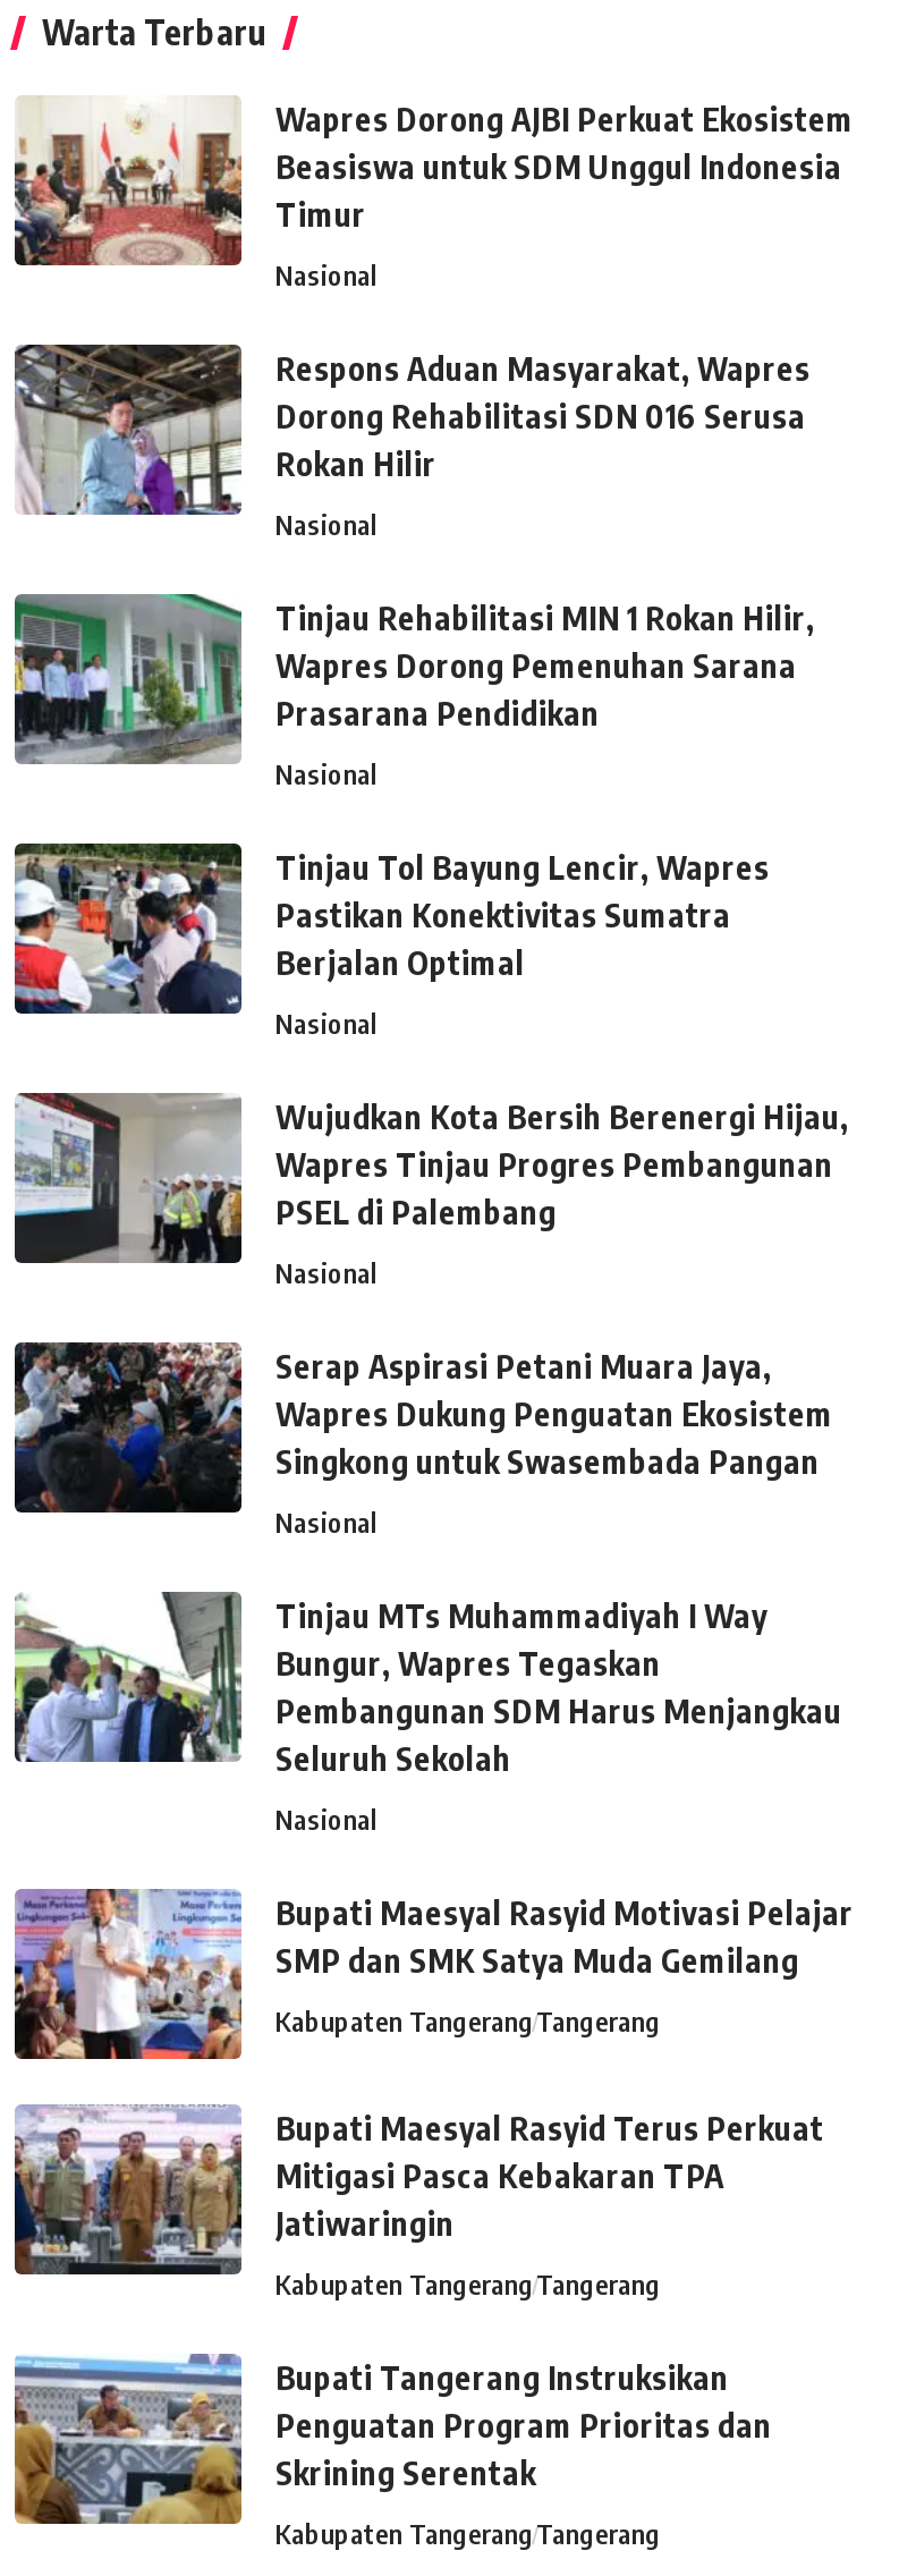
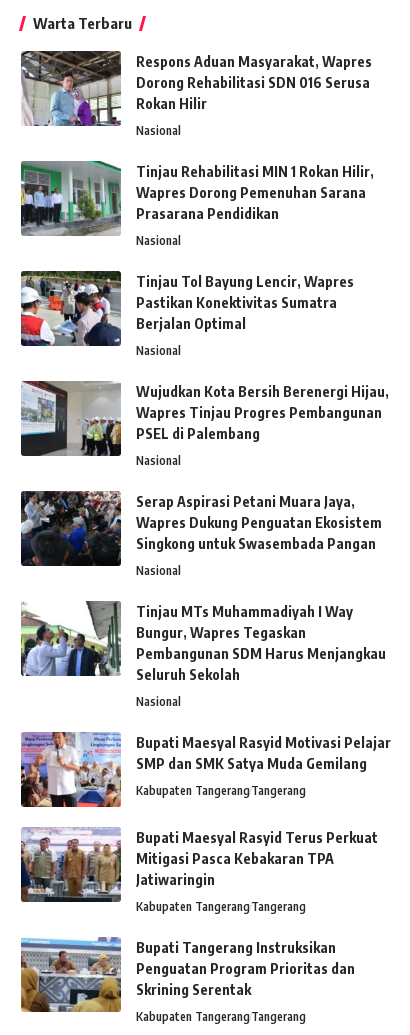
[12,95,854,293] [image] | Wapres Dorong AJBI Perkuat Ekosistem | Beasiswa untuk SDM Unggul Indonesia | Timur | Nasional -> none

